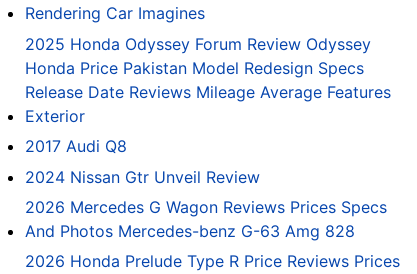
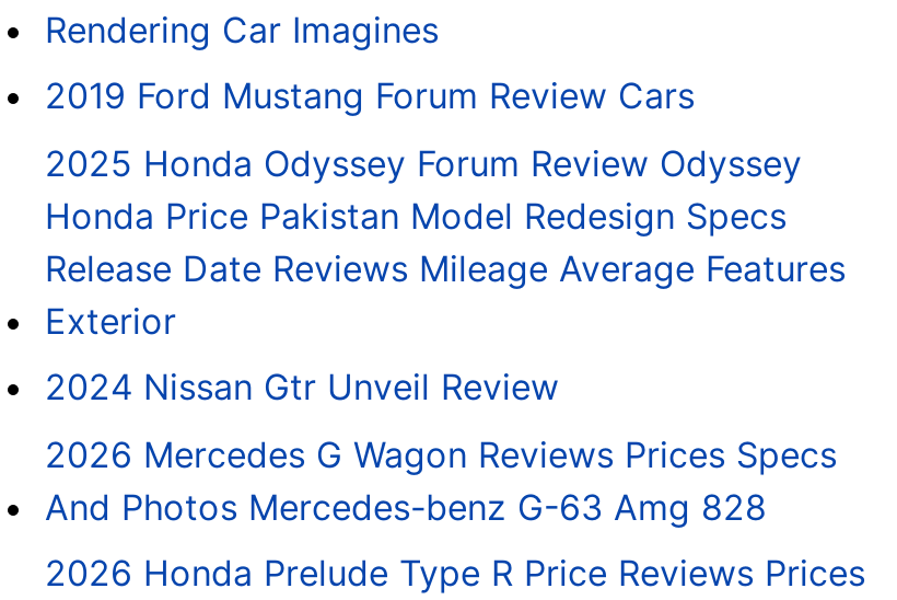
none -> [45,74,695,118] 2019 Ford Mustang Forum Review Cars
moved [25,34,391,126] -> [45,141,846,342]: 2025 Honda Odyssey Forum Review Odyssey | Honda Price Pakistan Model Redesign Specs | Release Date Reviews Mileage Average Features | Exterior
[25,136,127,156] 2017 Audi Q8 -> none

